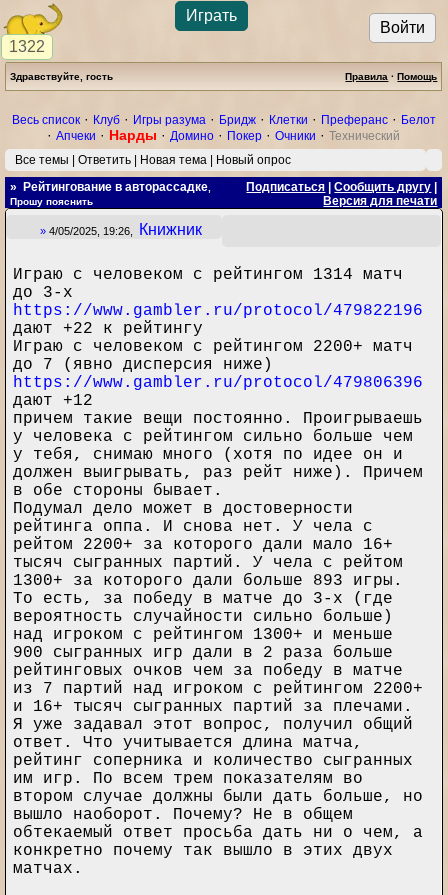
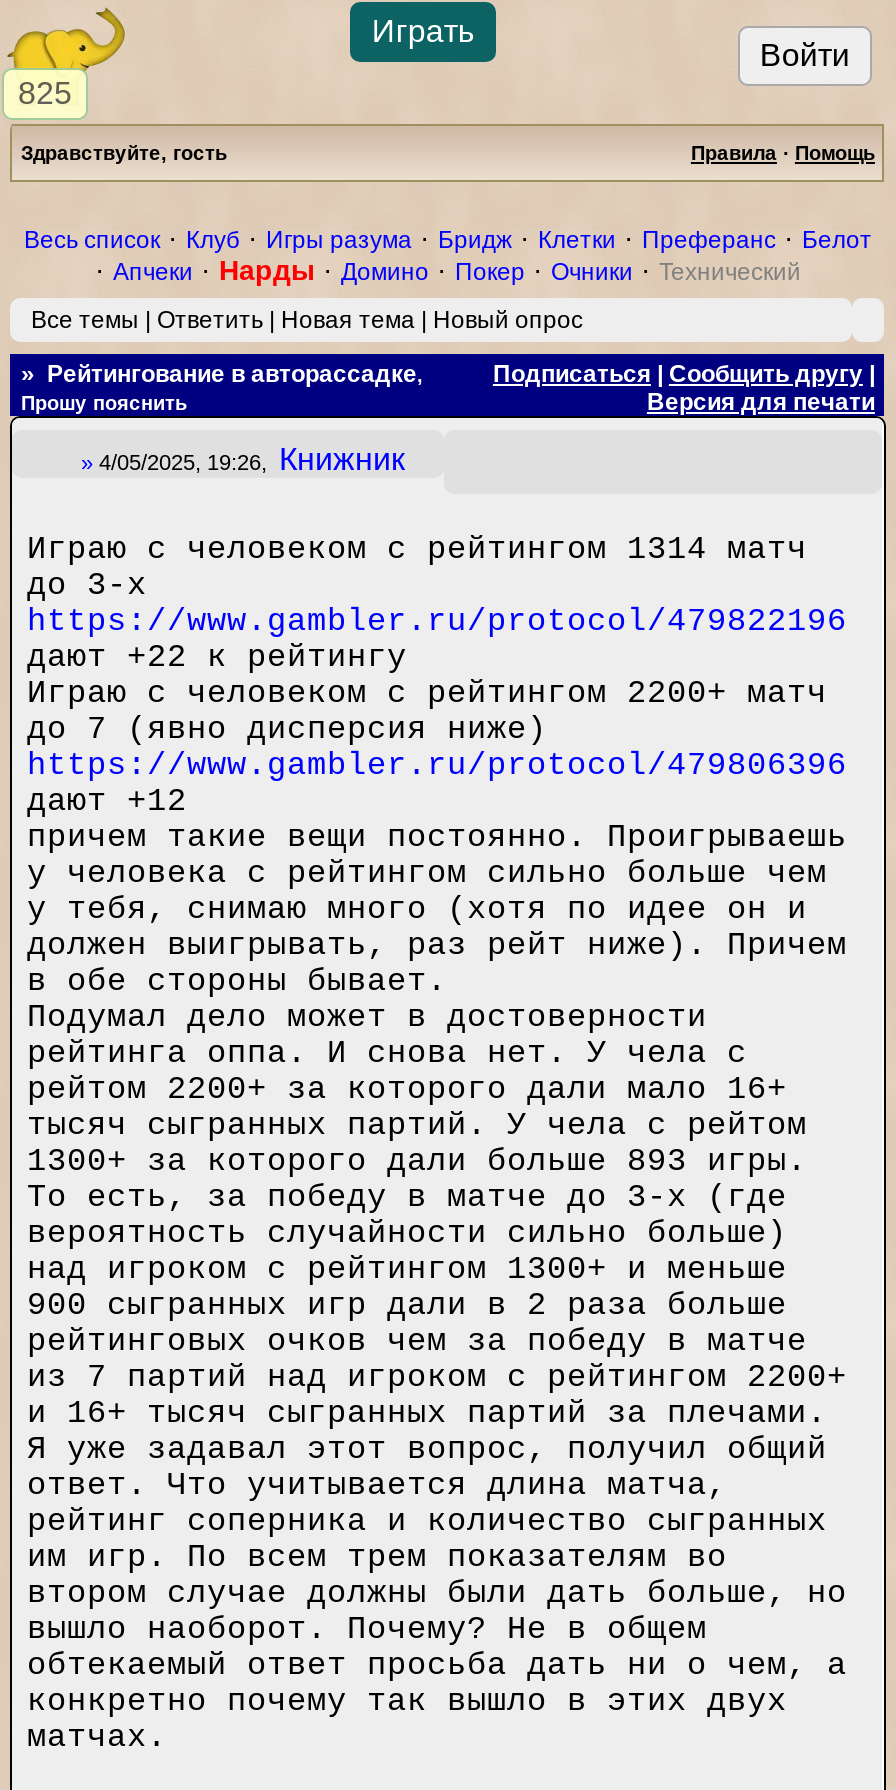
[9,38,45,55] 1322 -> [18,76,72,110] 825

